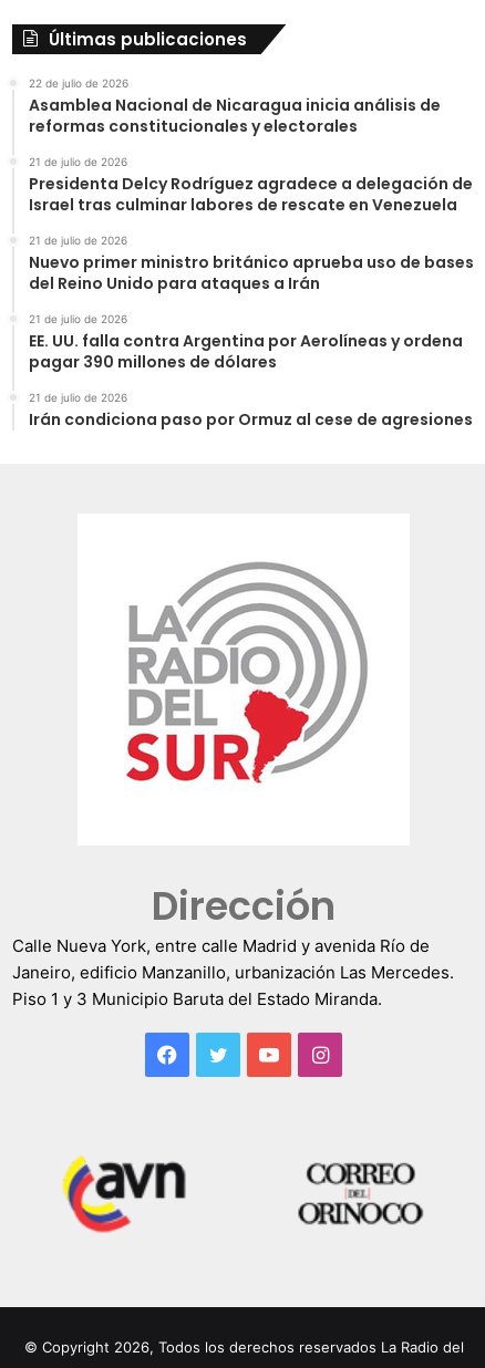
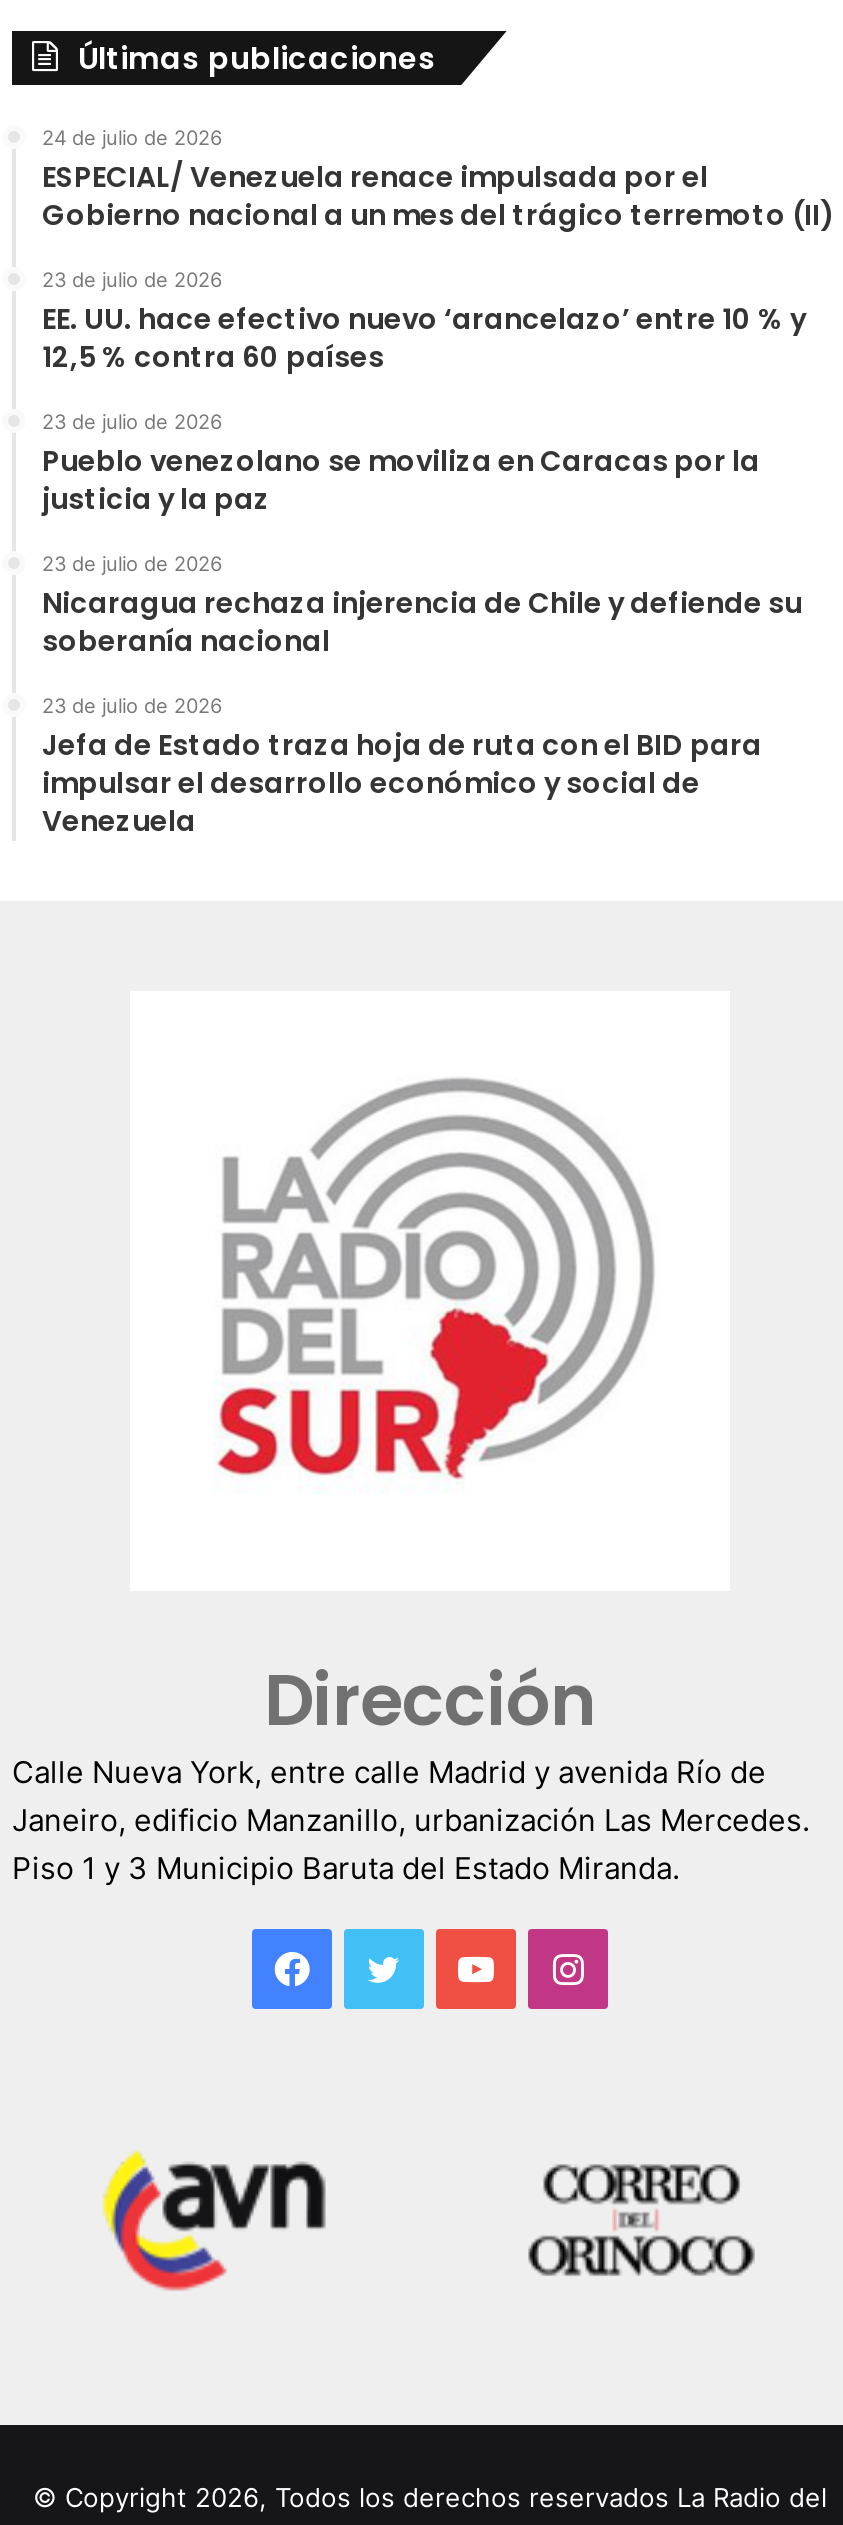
[29,76,441,137] 22 de julio de 2026 | Asamblea Nacional de Nicaragua inicia análisis de | reformas constitucionales y electorales -> [42,125,834,235] 24 de julio de 2026 | ESPECIAL/ Venezuela renace impulsada por el | Gobierno nacional a un mes del trágico terremoto (II)
[29,155,473,216] 21 de julio de 2026 | Presidenta Delcy Rodríguez agradece a delegación de | Israel tras culminar labores de rescate en Venezuela -> [42,267,806,377] 23 de julio de 2026 | EE. UU. hace efectivo nuevo ‘arancelazo’ entre 10 % y | 12,5 % contra 60 países
[29,233,474,294] 21 de julio de 2026 | Nuevo primer ministro británico aprueba uso de bases | del Reino Unido para ataques a Irán -> [42,409,760,519] 23 de julio de 2026 | Pueblo venezolano se moviliza en Caracas por la | justicia y la paz
[29,312,463,373] 21 de julio de 2026 | EE. UU. falla contra Argentina por Aerolíneas y ordena | pagar 390 millones de dólares -> [42,551,802,661] 23 de julio de 2026 | Nicaragua rechaza injerencia de Chile y defiende su | soberanía nacional
[29,390,473,430] 21 de julio de 2026 | Irán condiciona paso por Ormuz al cese de agresiones -> [42,693,762,841] 23 de julio de 2026 | Jefa de Estado traza hoja de ruta con el BID para | impulsar el desarrollo económico y social de | Venezuela

